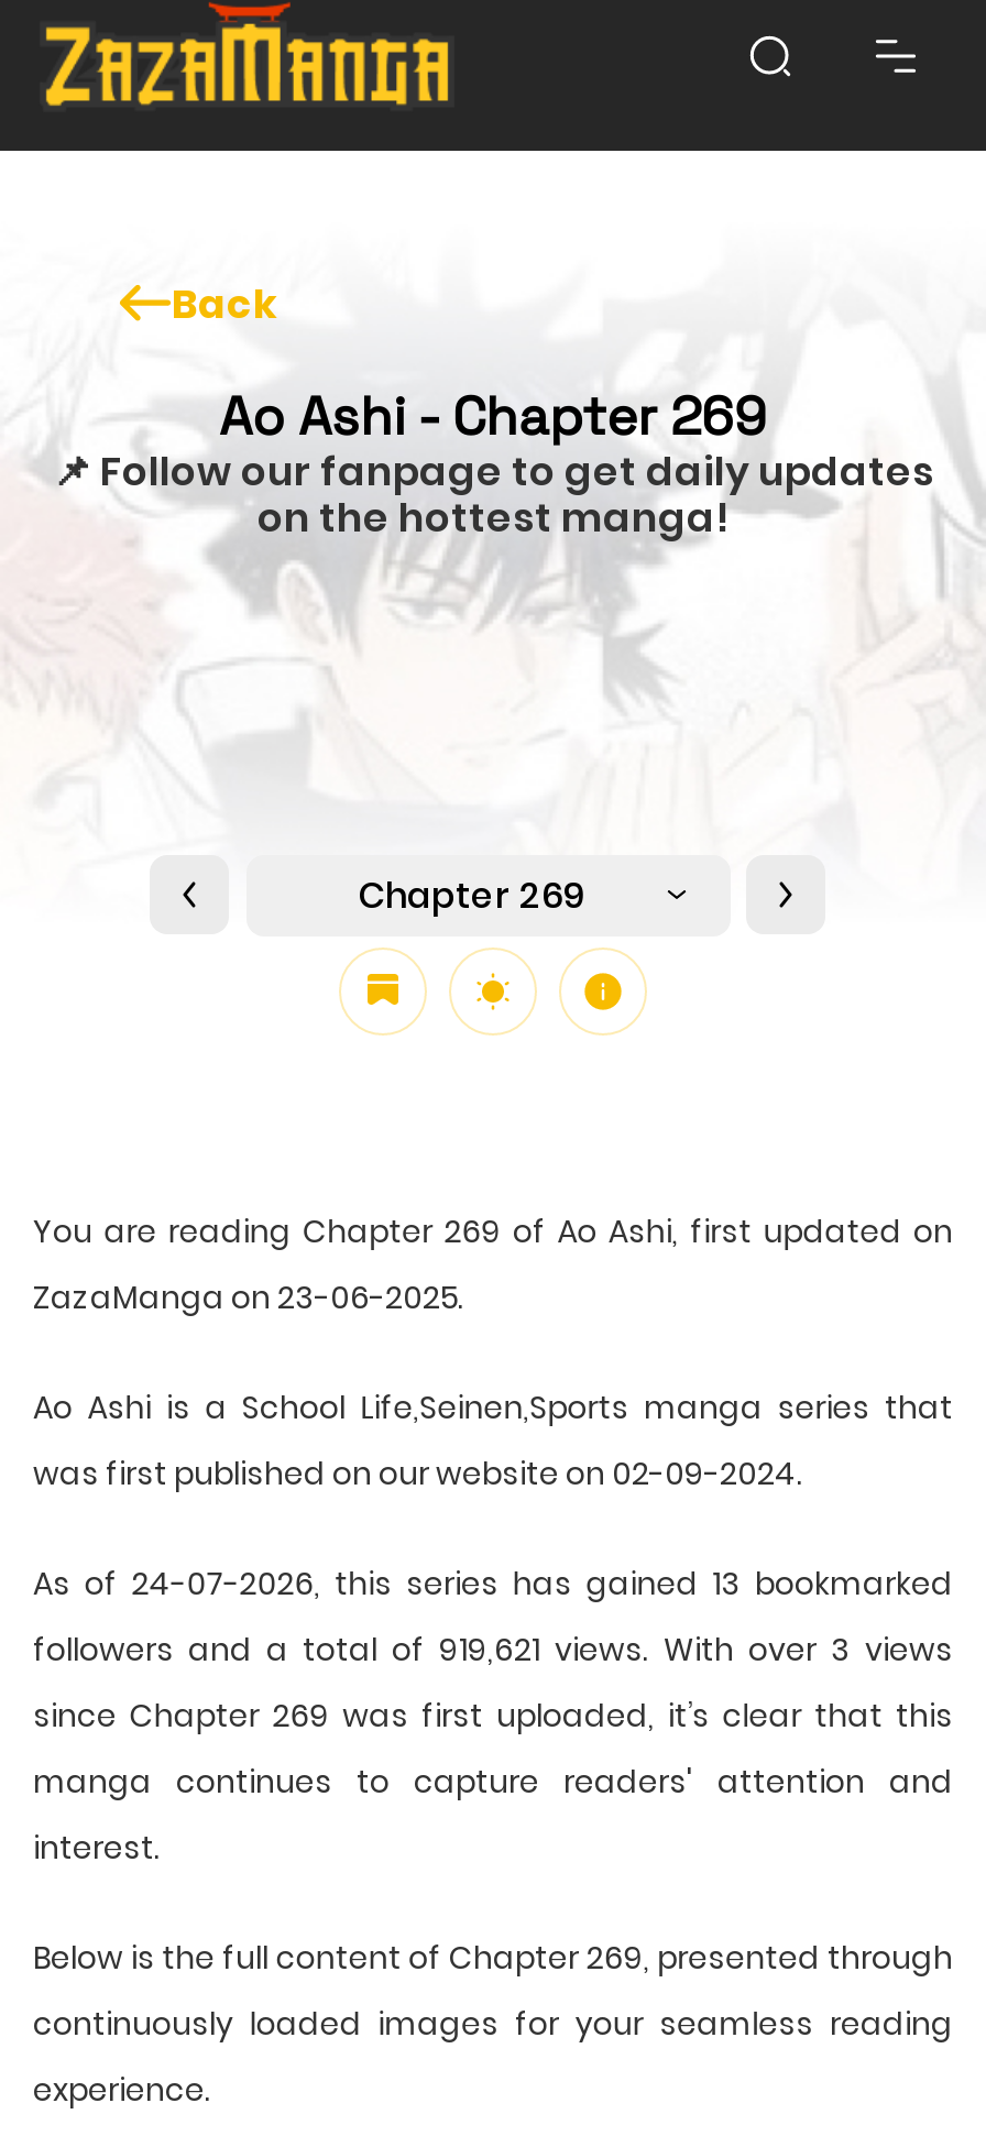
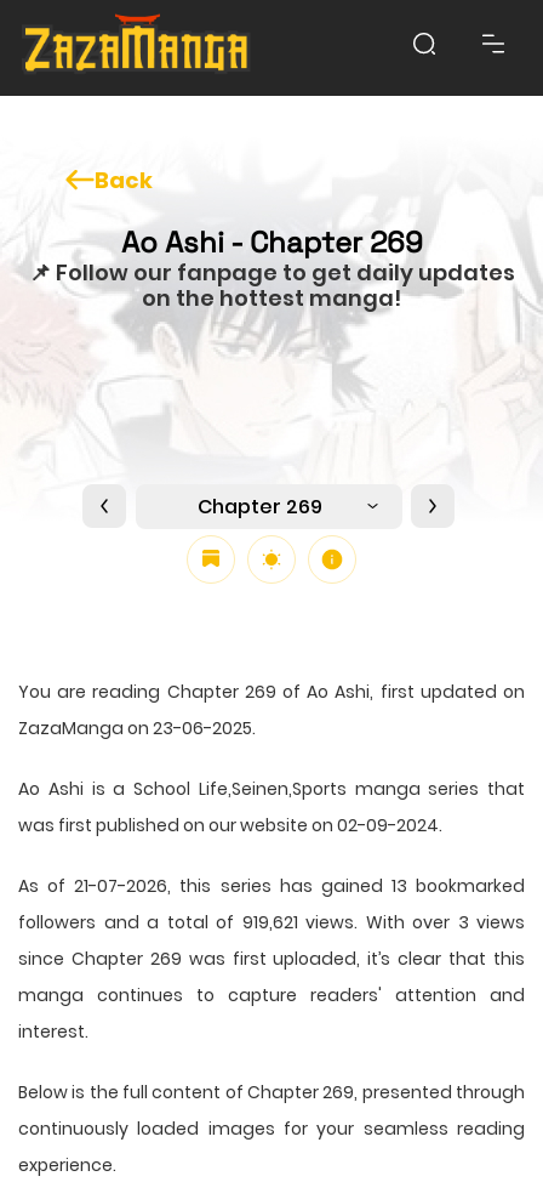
[33,1561,953,1605] As of 24-07-2026, this series has gained 13 bookmarked -> [18,874,525,898] As of 21-07-2026, this series has gained 13 bookmarked

